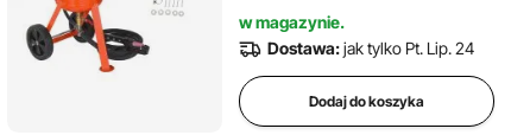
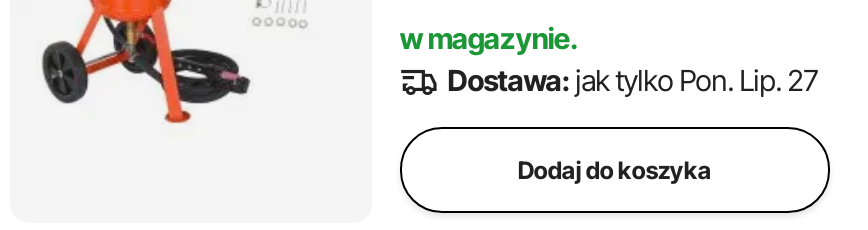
[267,37,474,57] Dostawa: jak tylko Pt. Lip. 24 -> [447,63,817,97] Dostawa: jak tylko Pon. Lip. 27

